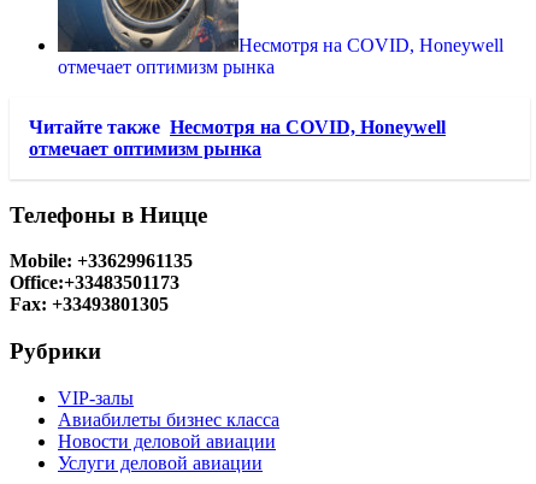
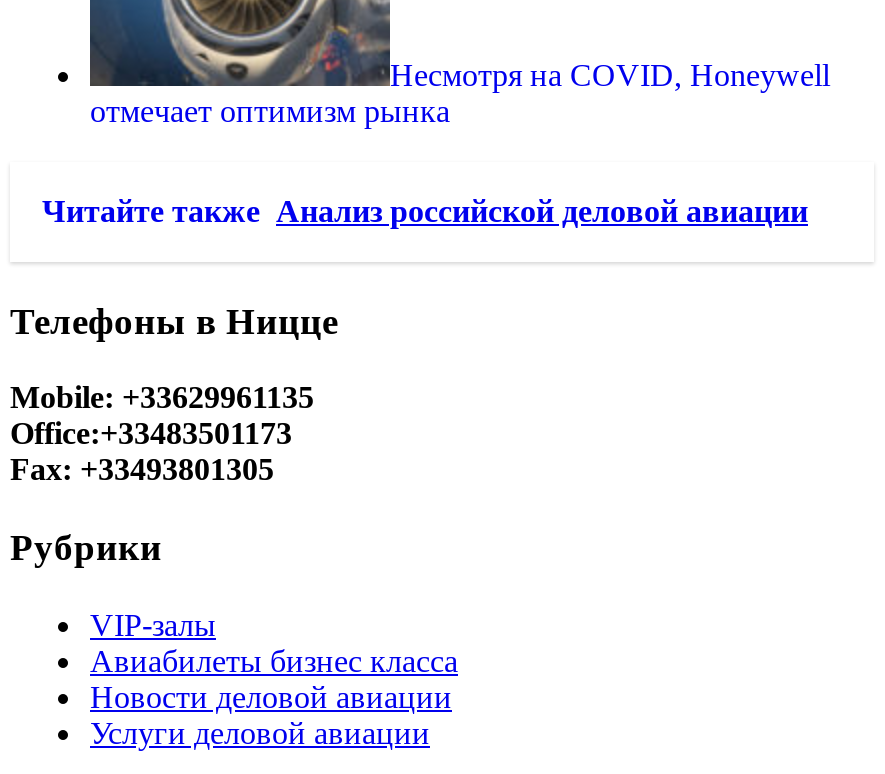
[29,117,446,159] Читайте также Несмотря на COVID, Honeywell | отмечает оптимизм рынка -> [42,194,808,228] Читайте также Анализ российской деловой авиации

